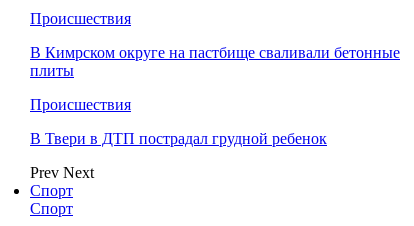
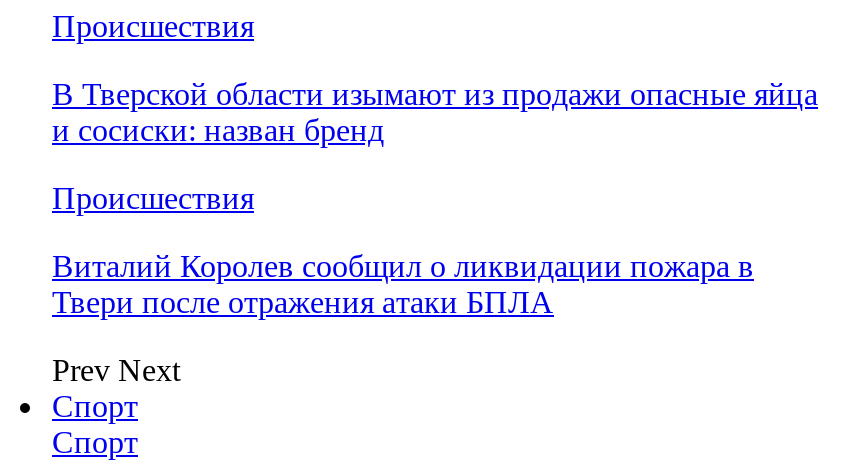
[30,44,400,79] В Кимрском округе на пастбище сваливали бетонные | плиты -> [52,77,818,147] В Тверской области изымают из продажи опасные яйца | и сосиски: назван бренд
[30,130,327,147] В Твери в ДТП пострадал грудной ребенок -> [52,249,754,319] Виталий Королев сообщил о ликвидации пожара в | Твери после отражения атаки БПЛА

